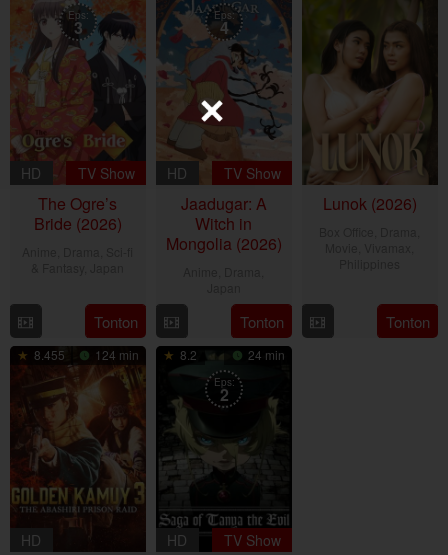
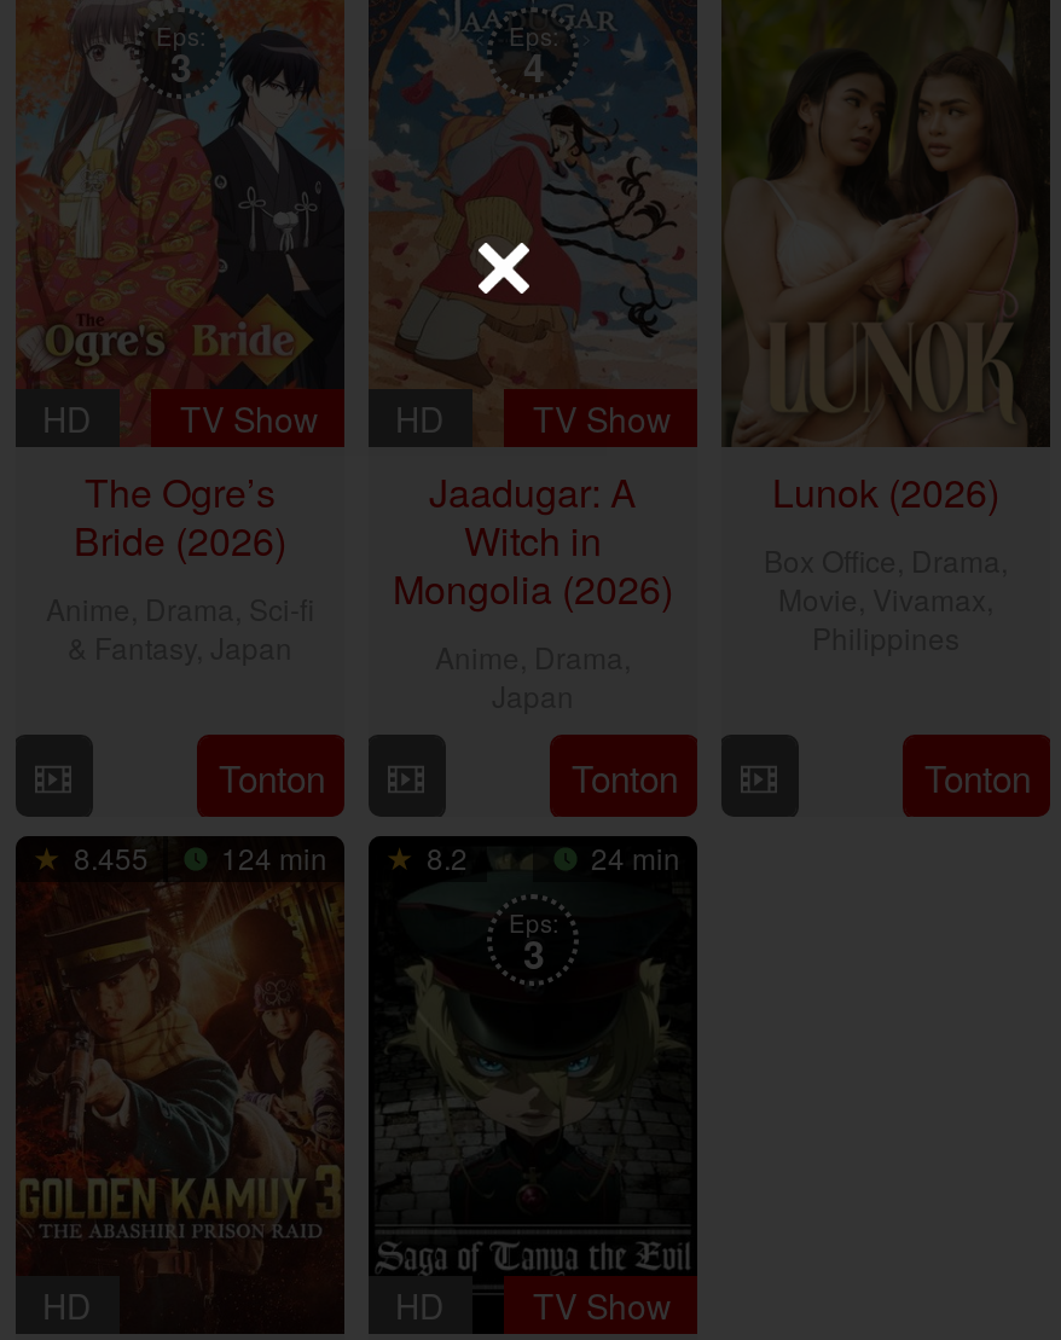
[220,383,229,406] 2 -> [523,925,545,980] 3

